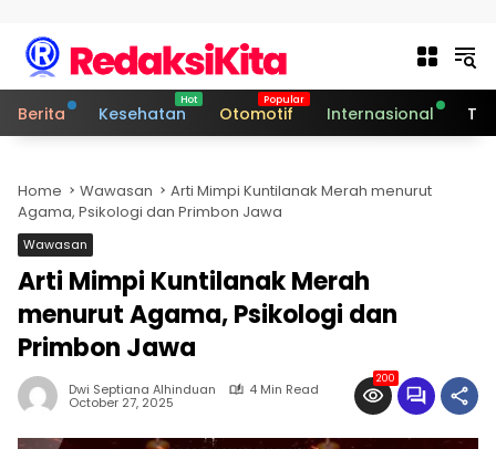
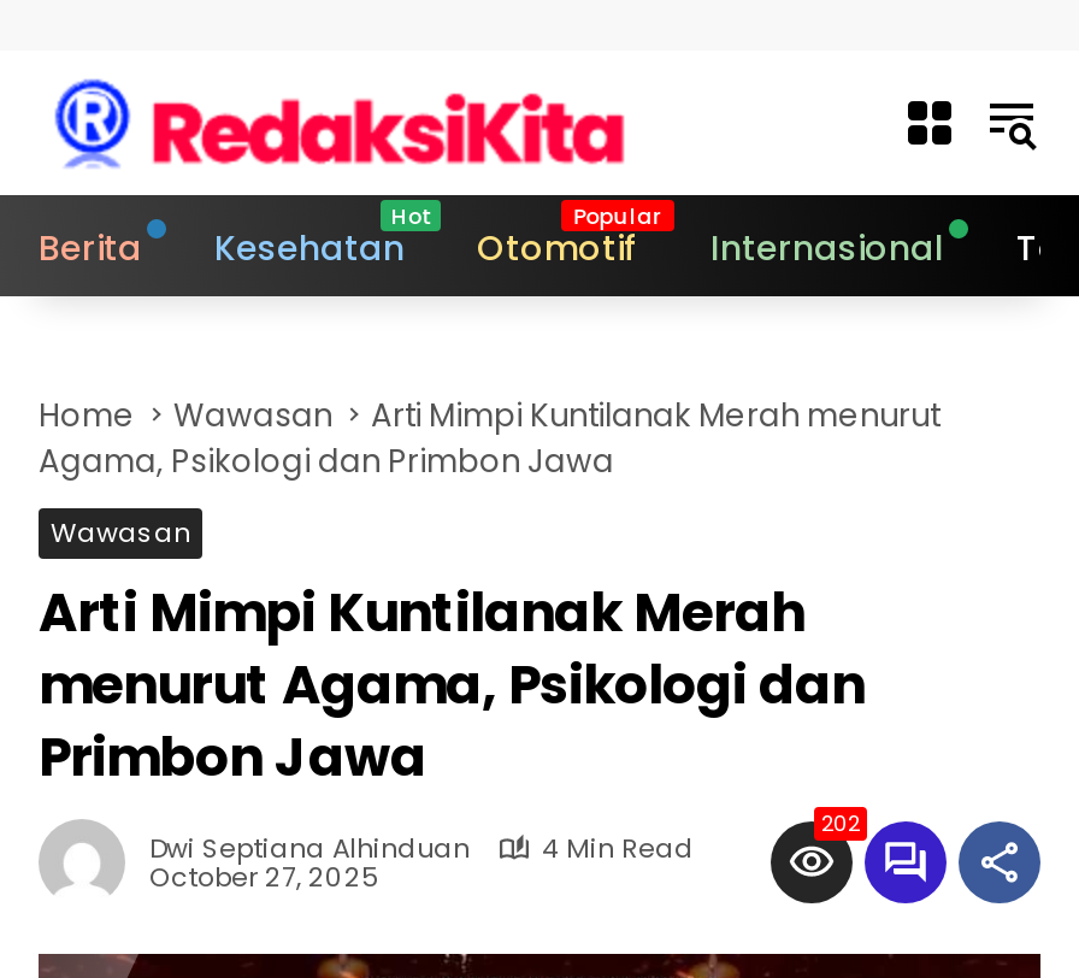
[376,372,395,385] 200 -> [821,809,860,838] 202

